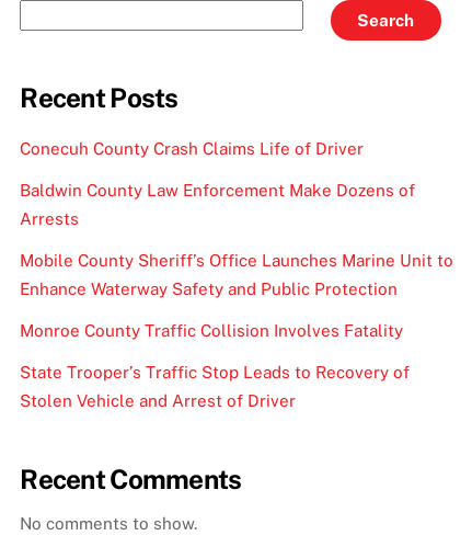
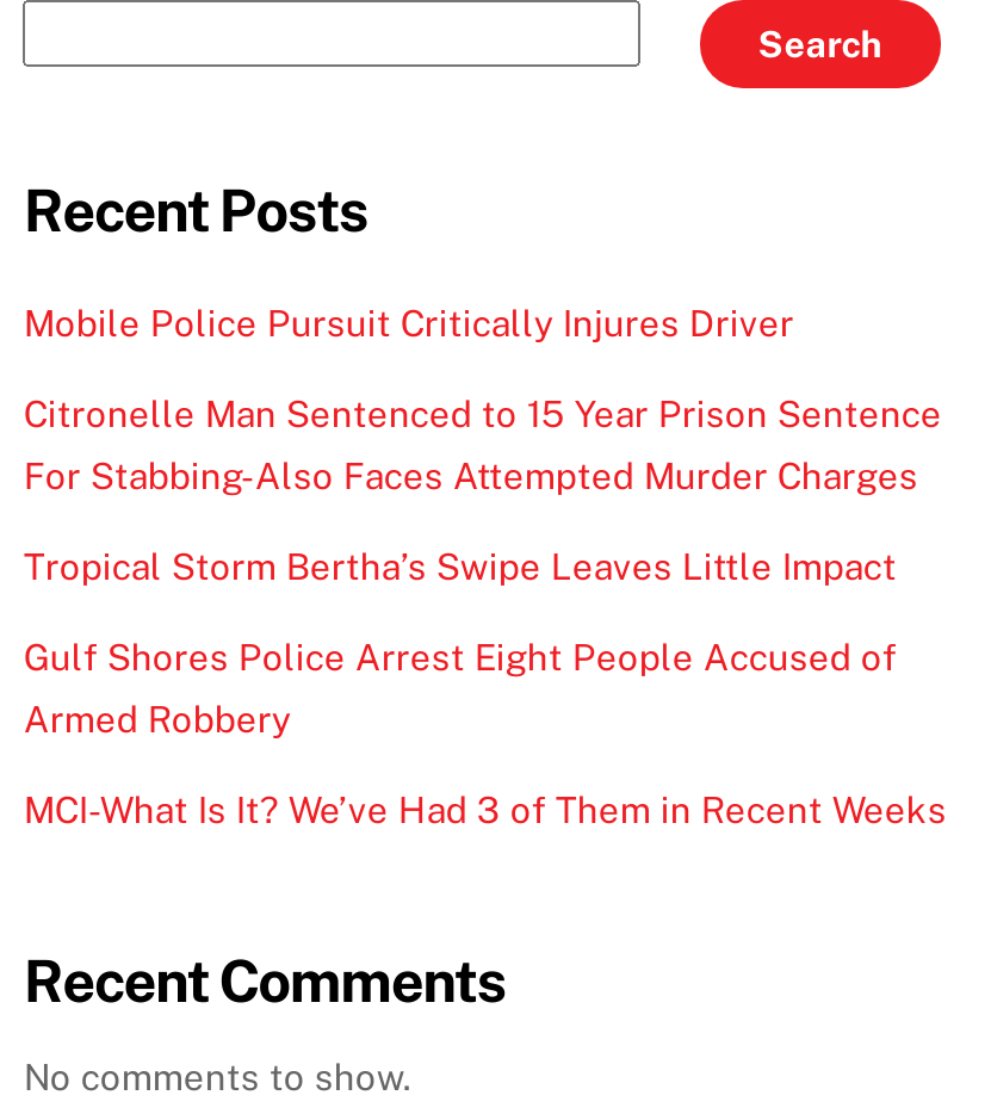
[20,139,454,410] Conecuh County Crash Claims Life of Driver | Baldwin County Law Enforcement Make Dozens of | Arrests | Mobile County Sheriff’s Office Launches Marine Unit to | Enhance Waterway Safety and Public Protection | Monroe County Traffic Collision Involves Fatality | State Trooper’s Traffic Stop Leads to Recovery of | Stolen Vehicle and Arrest of Driver -> [24,302,947,831] Mobile Police Pursuit Critically Injures Driver | Citronelle Man Sentenced to 15 Year Prison Sentence | For Stabbing-Also Faces Attempted Murder Charges | Tropical Storm Bertha’s Swipe Leaves Little Impact | Gulf Shores Police Arrest Eight People Accused of | Armed Robbery | MCI-What Is It? We’ve Had 3 of Them in Recent Weeks

